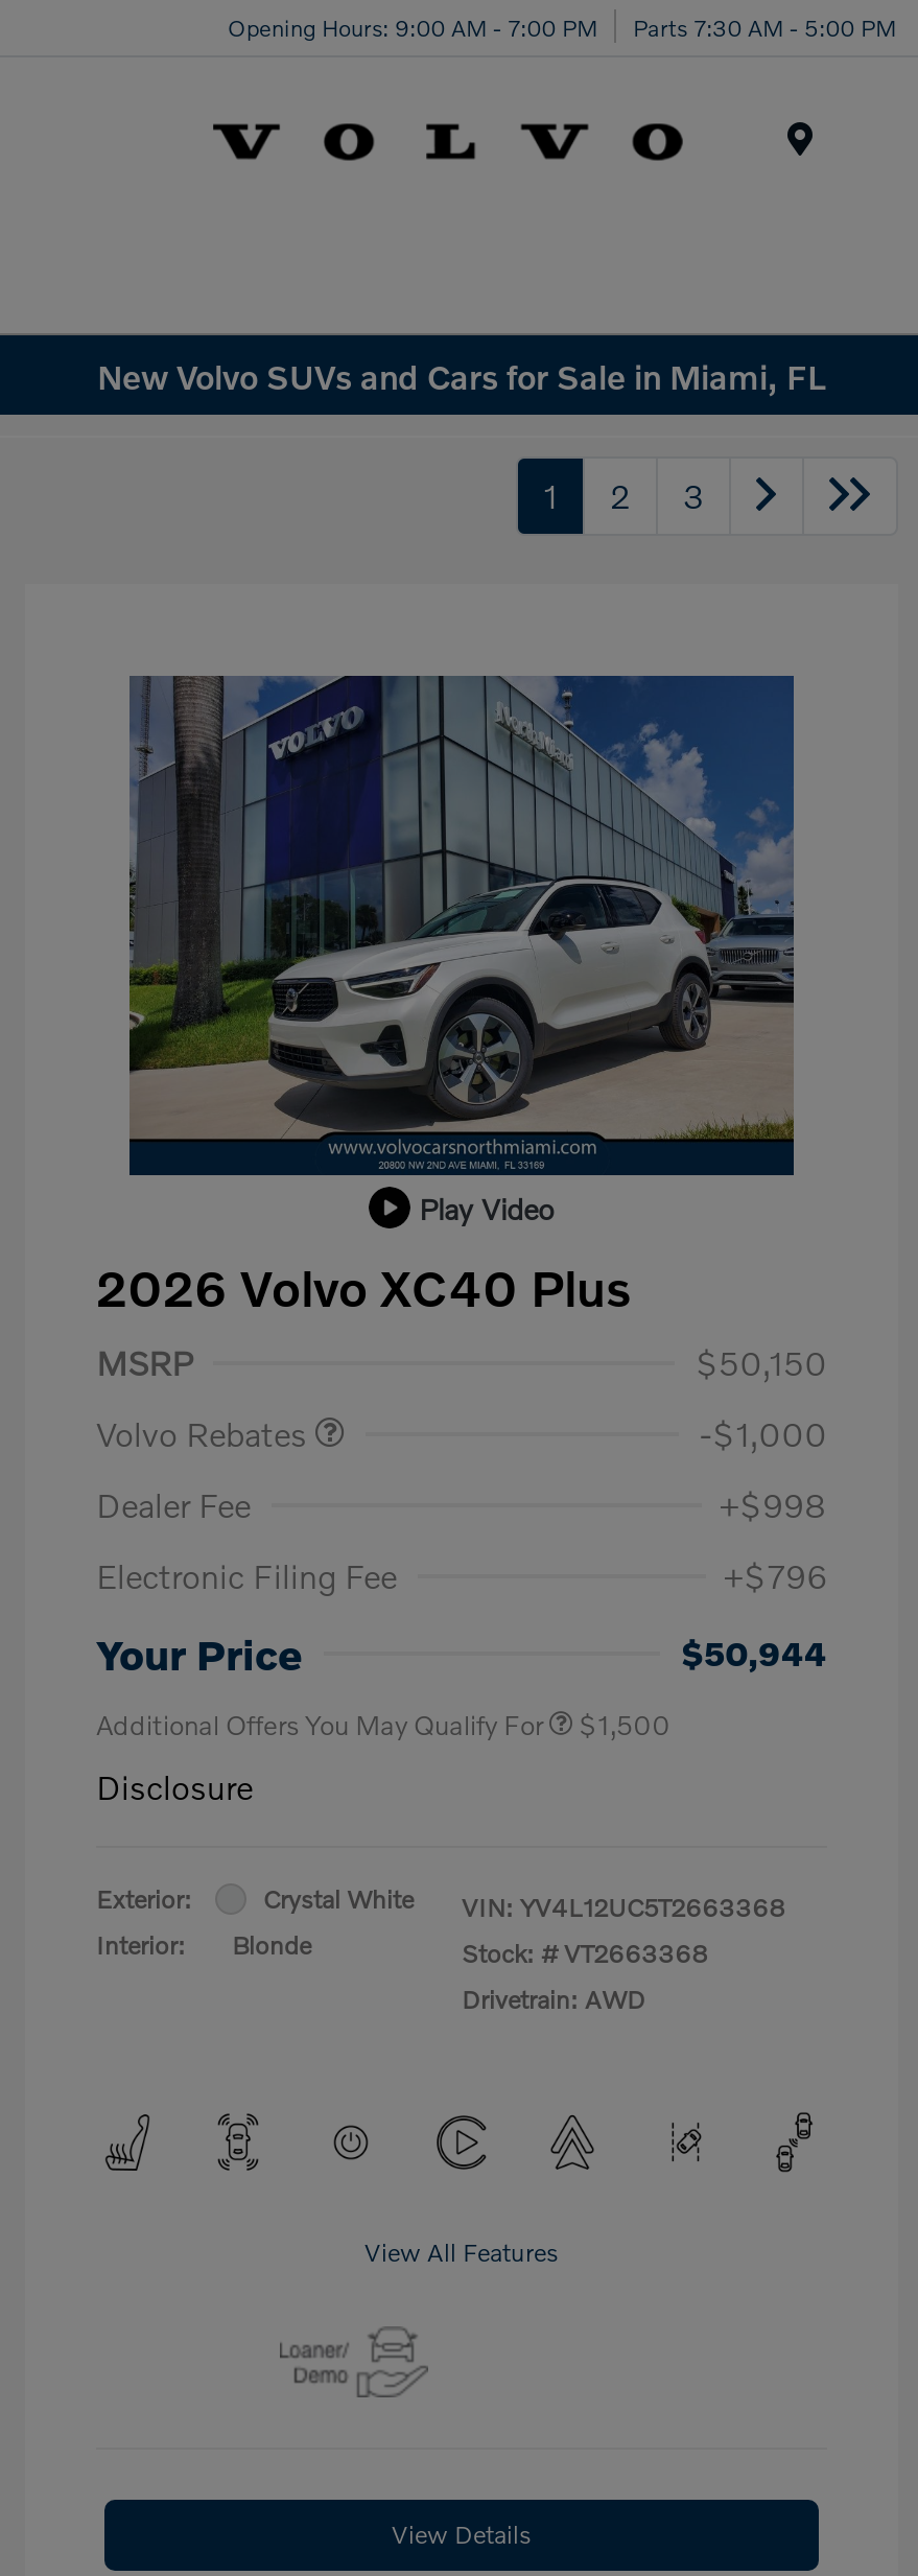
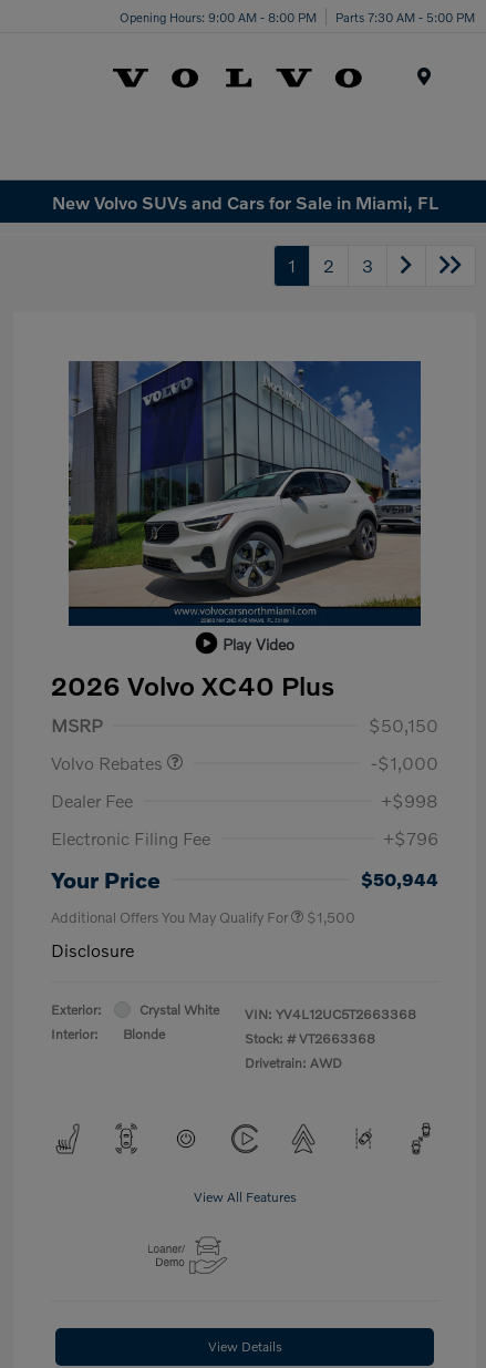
[228,10,597,40] Opening Hours: 9:00 AM - 7:00 PM -> [120,8,317,24] Opening Hours: 9:00 AM - 8:00 PM

